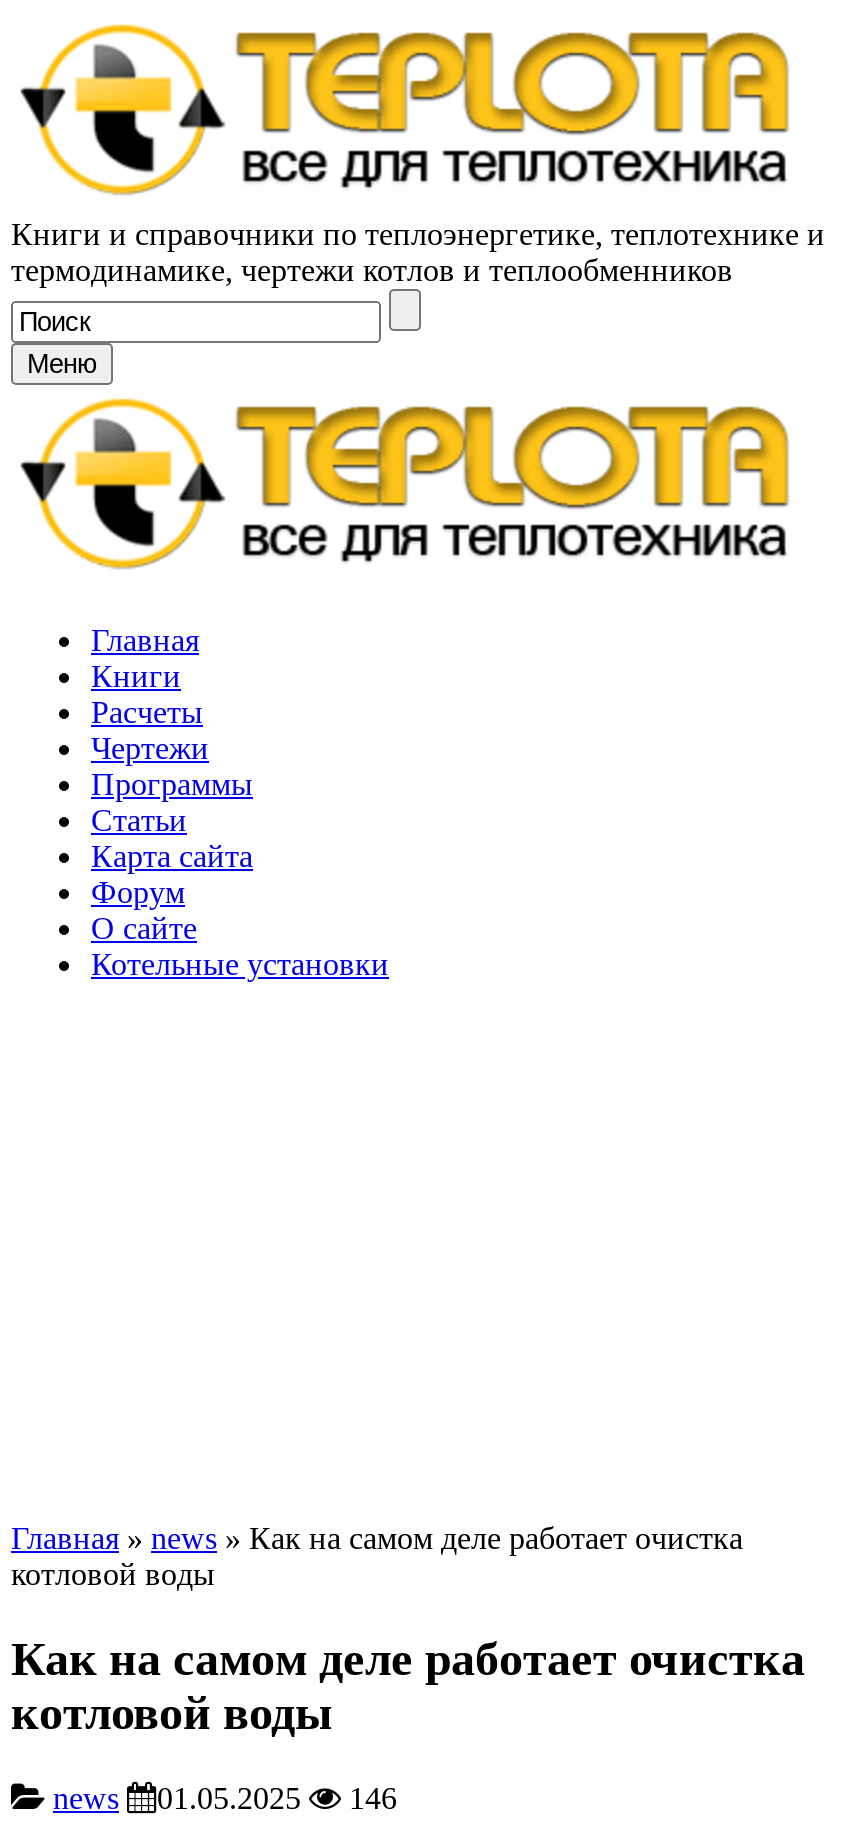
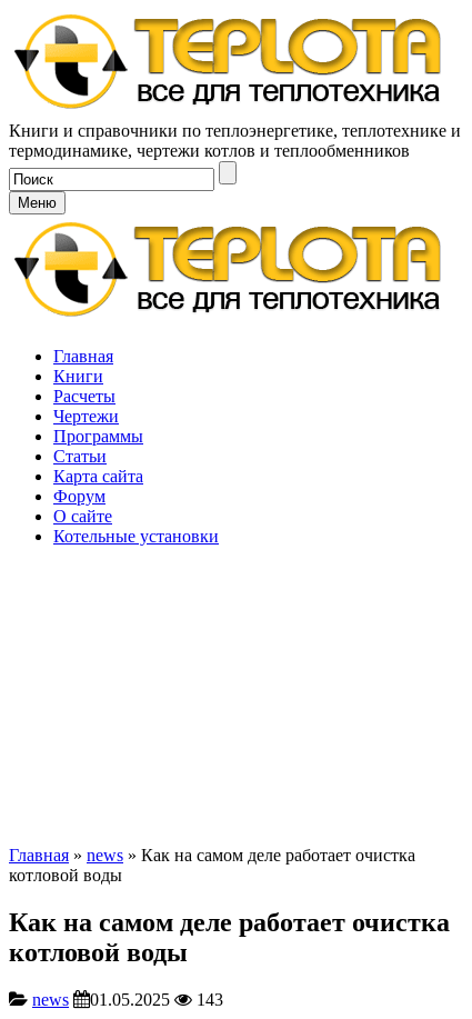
[53,1781,397,1815] news 01.05.2025 146 -> [32,990,223,1009] news 01.05.2025 143

